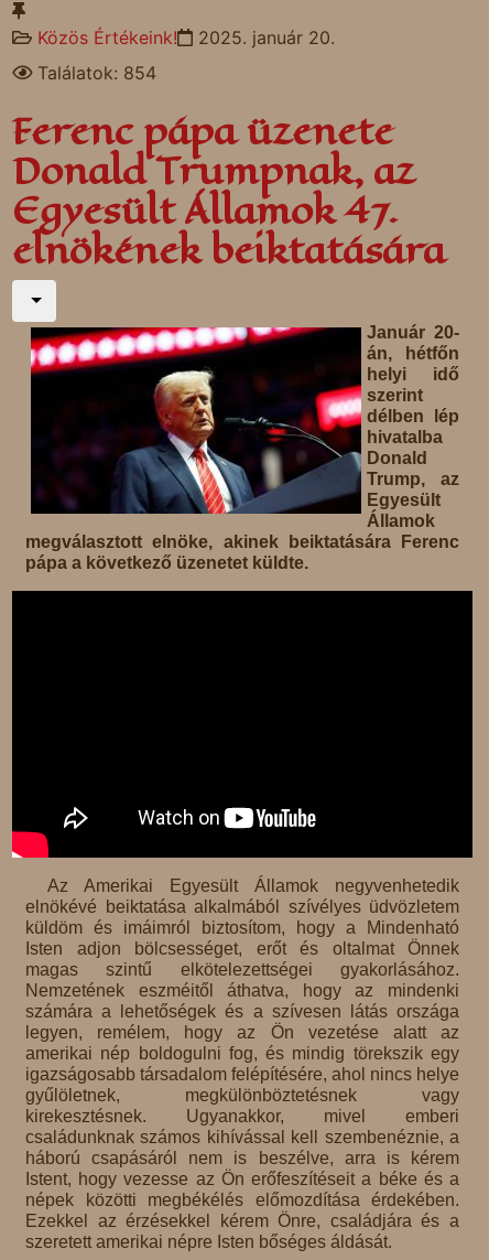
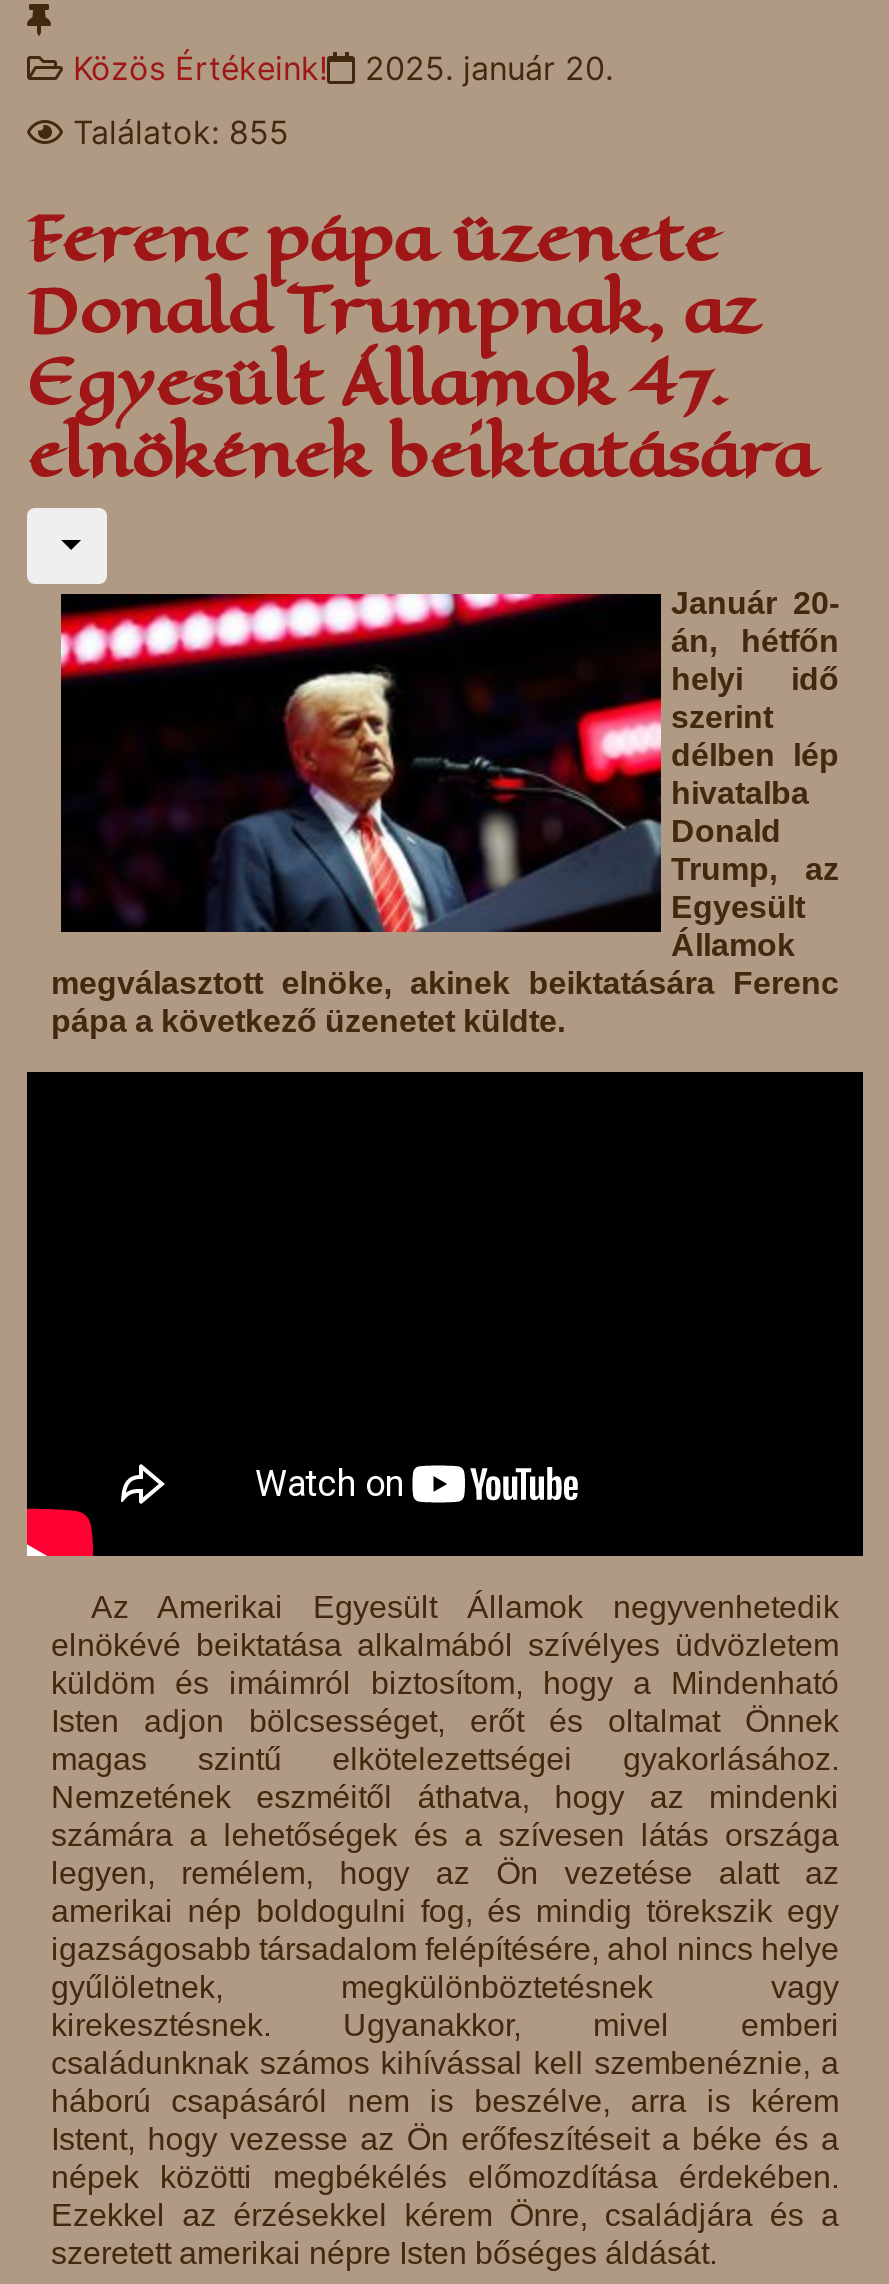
[37,62,156,84] Találatok: 854 -> [73,112,289,152] Találatok: 855

